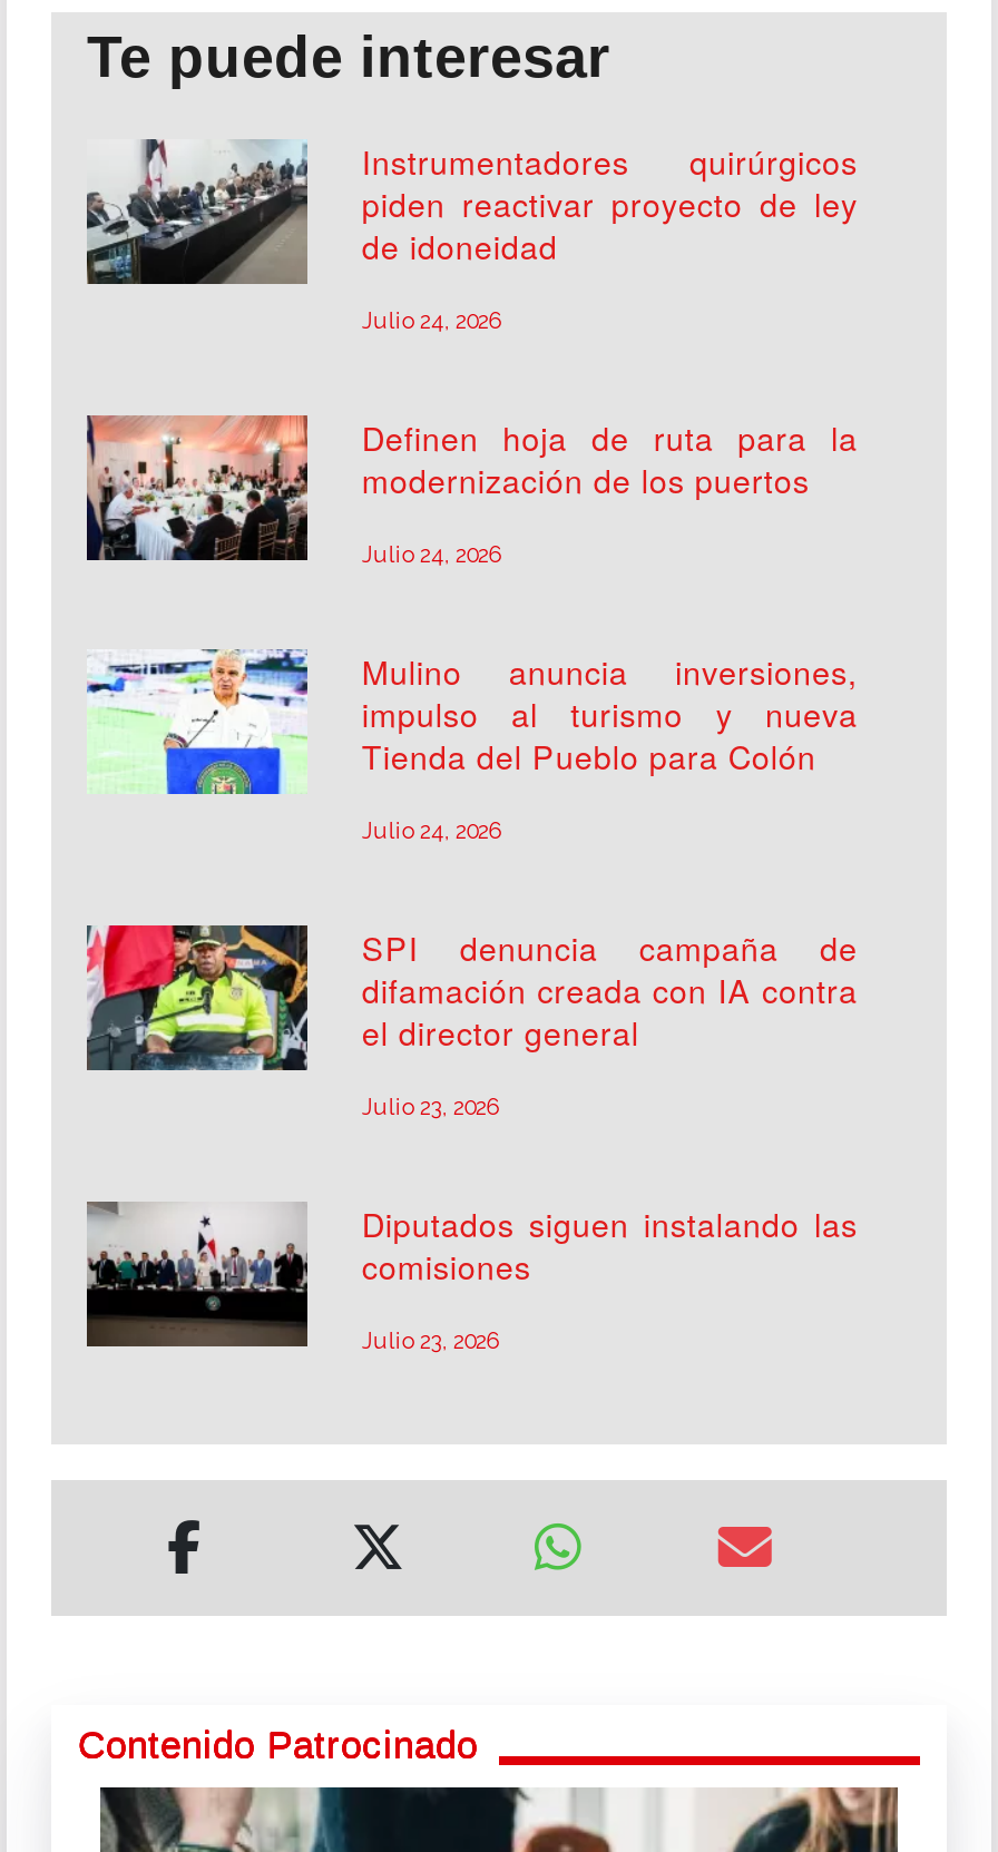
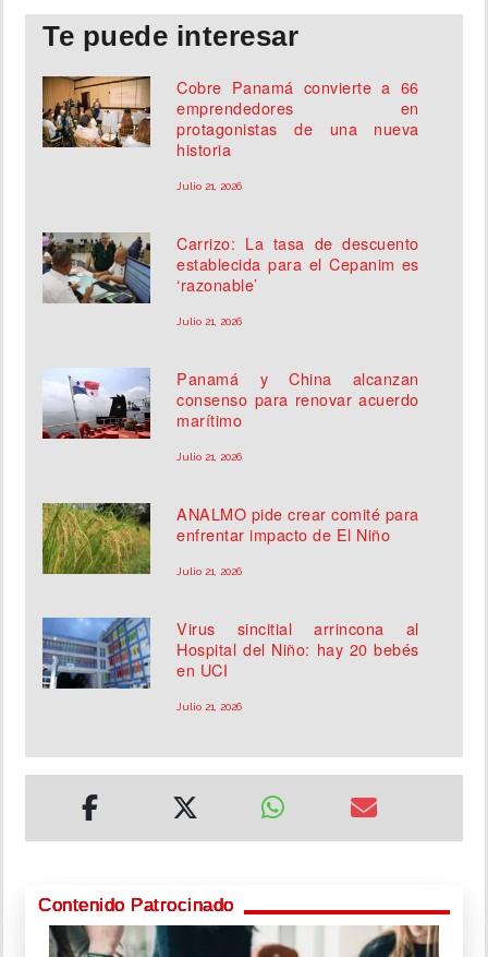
[87,137,858,286] [image] | Instrumentadores quirúrgicos | piden reactivar proyecto de ley | de idoneidad -> [41,75,419,160] [image] | Cobre Panamá convierte a 66 | emprendedores en | protagonistas de una nueva | historia
[362,308,500,333] Julio 24, 2026 -> [177,180,242,192] Julio 21, 2026
[85,413,858,562] [image] | Definen hoja de ruta para la | modernización de los puertos -> [41,231,419,304] [image] | Carrizo: La tasa de descuento | establecida para el Cepanim es | ‘razonable’
[362,542,500,567] Julio 24, 2026 -> [177,315,242,327] Julio 21, 2026
[85,647,858,796] [image] | Mulino anuncia inversiones, | impulso al turismo y nueva | Tienda del Pueblo para Colón -> [41,367,419,440] [image] | Panamá y China alcanzan | consenso para renovar acuerdo | marítimo
[362,819,500,843] Julio 24, 2026 -> [177,451,242,463] Julio 21, 2026
[87,923,858,1072] [image] | SPI denuncia campaña de | difamación creada con IA contra | el director general -> [41,502,419,575] [image] | ANALMO pide crear comité para | enfrentar impacto de El Niño
[362,1095,497,1119] Julio 23, 2026 -> [177,565,242,577] Julio 21, 2026
[85,1199,858,1349] [image] | Diputados siguen instalando las | comisiones -> [41,617,419,690] [image] | Virus sincitial arrincona al | Hospital del Niño: hay 20 bebés | en UCI
[362,1329,497,1353] Julio 23, 2026 -> [177,701,242,713] Julio 21, 2026

